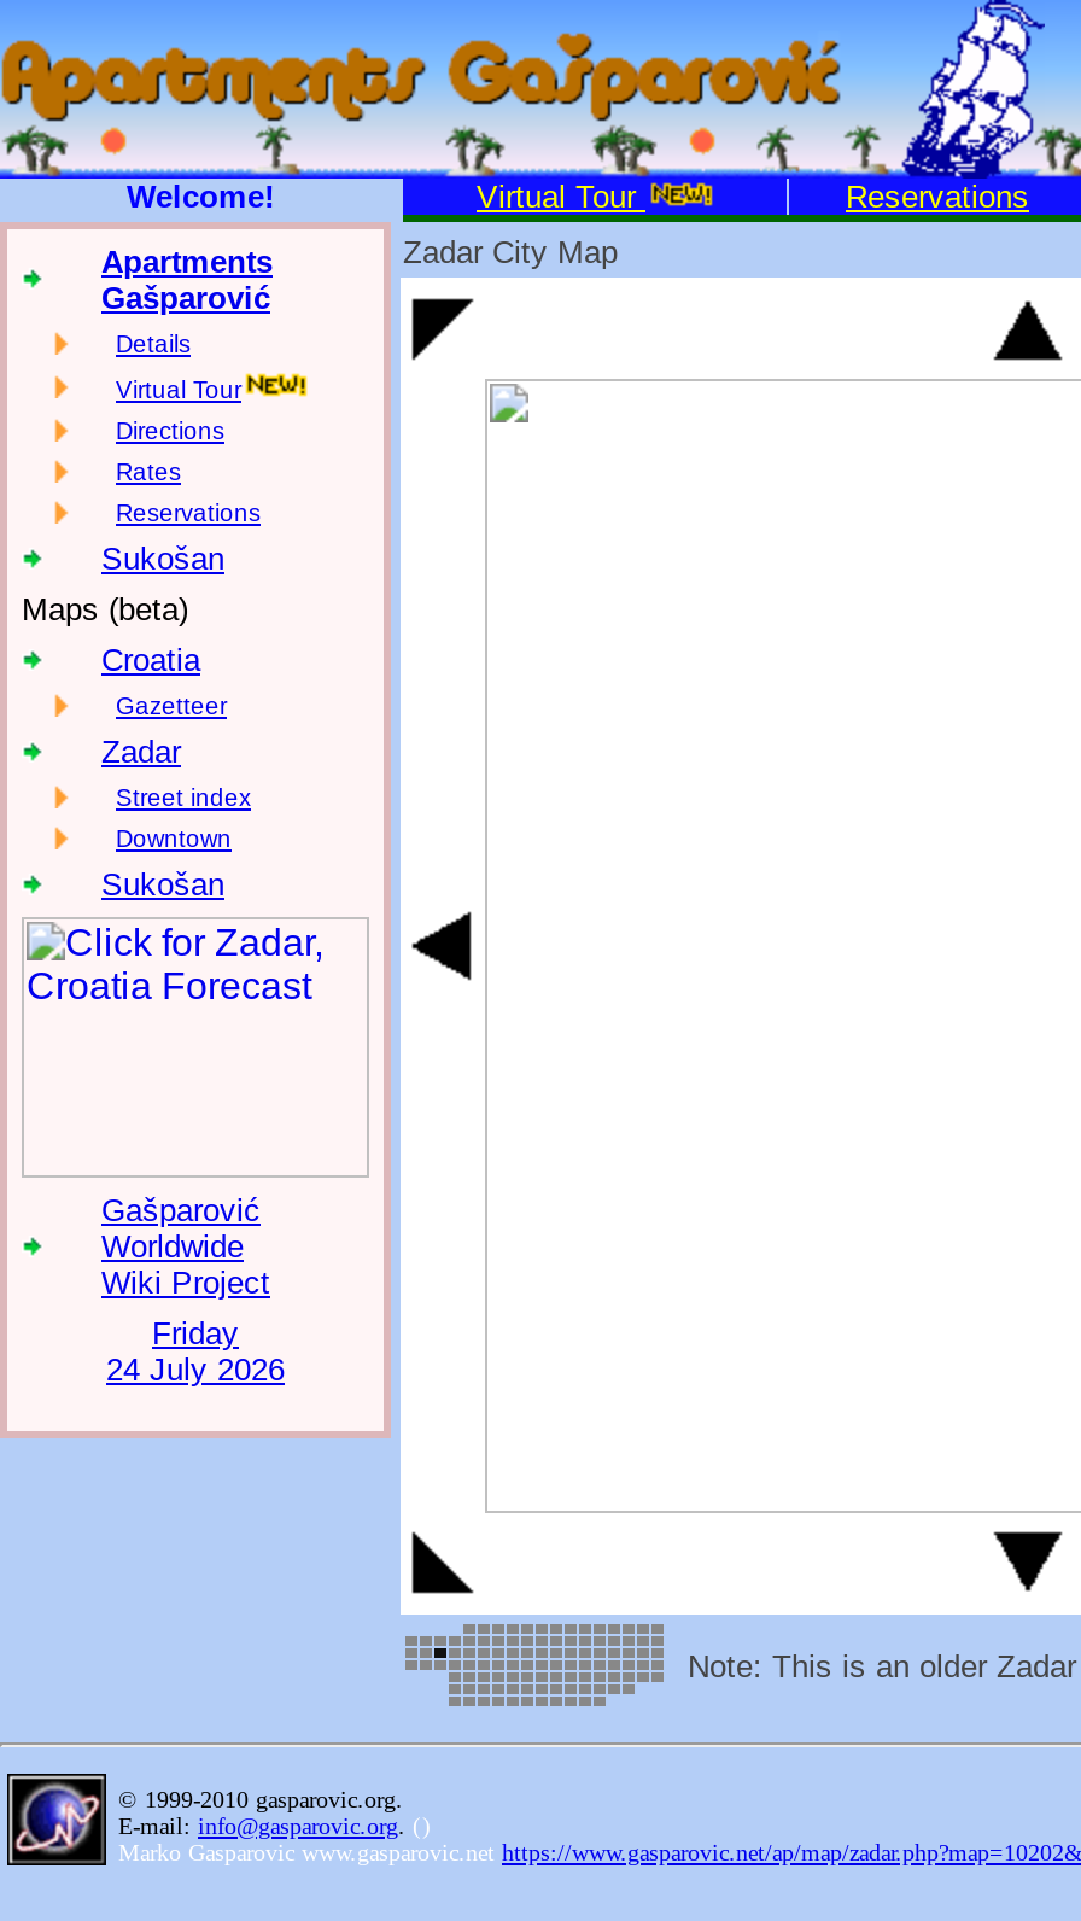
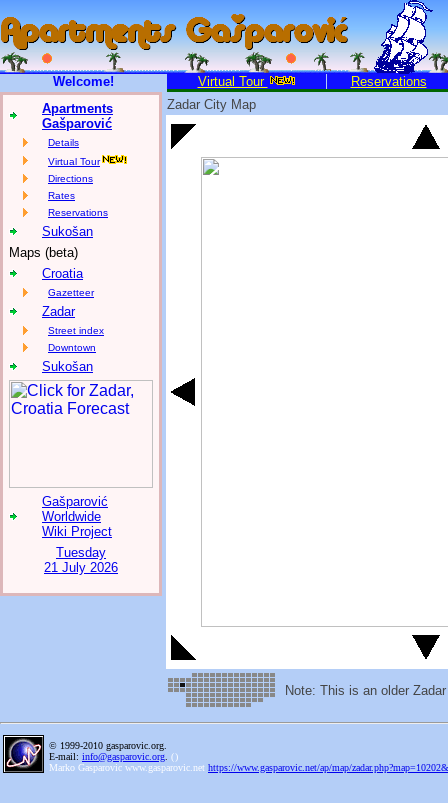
[106,1315,285,1388] Friday | 24 July 2026 -> [44,545,118,575] Tuesday | 21 July 2026

